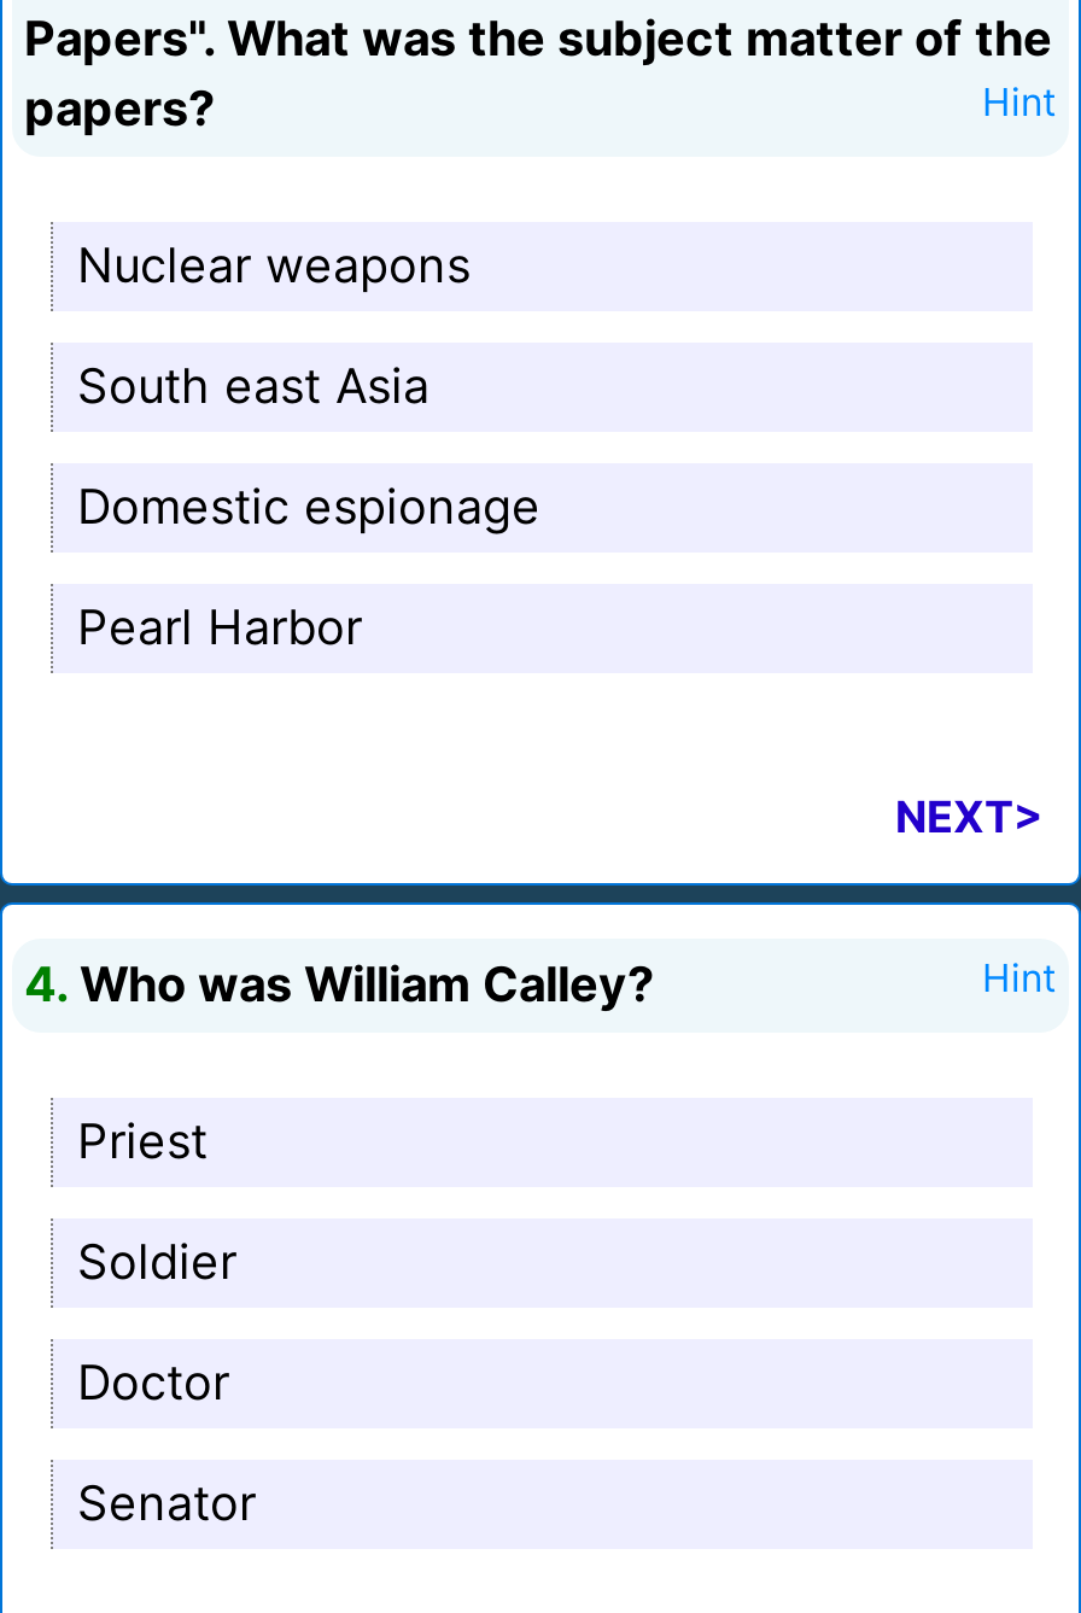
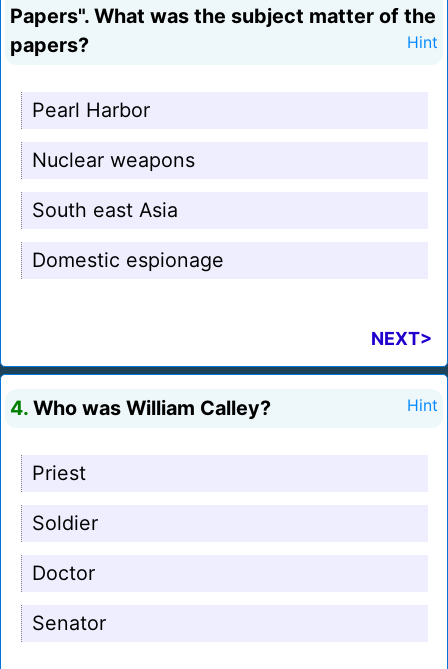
moved [77,236,540,536] -> [32,148,224,272]: Nuclear weapons | South east Asia | Domestic espionage
moved [77,598,362,656] -> [32,98,150,122]: Pearl Harbor

